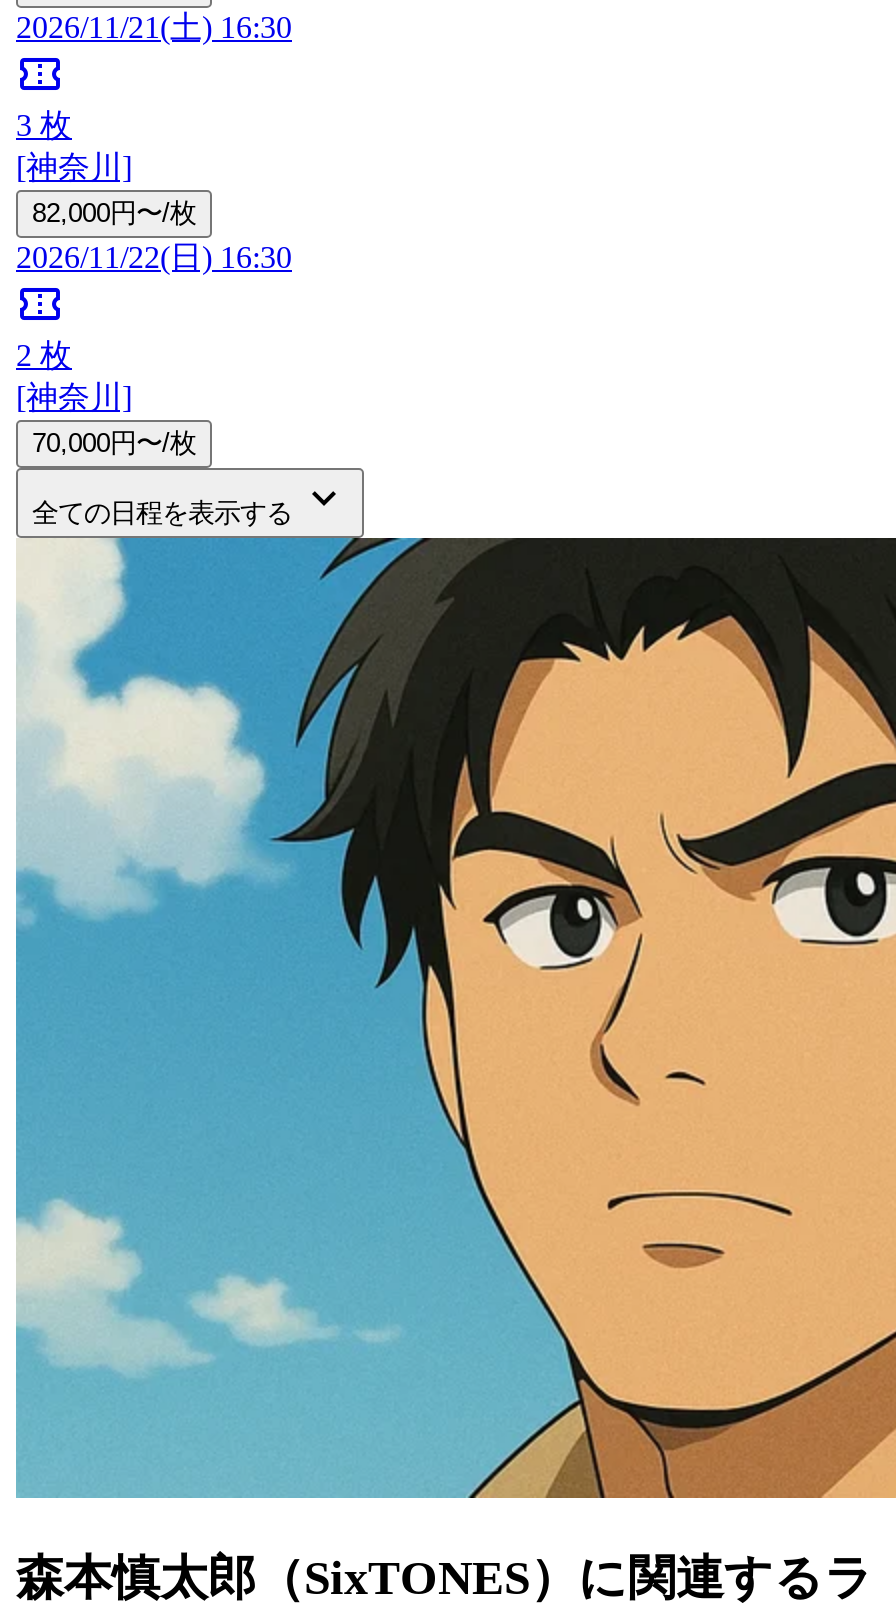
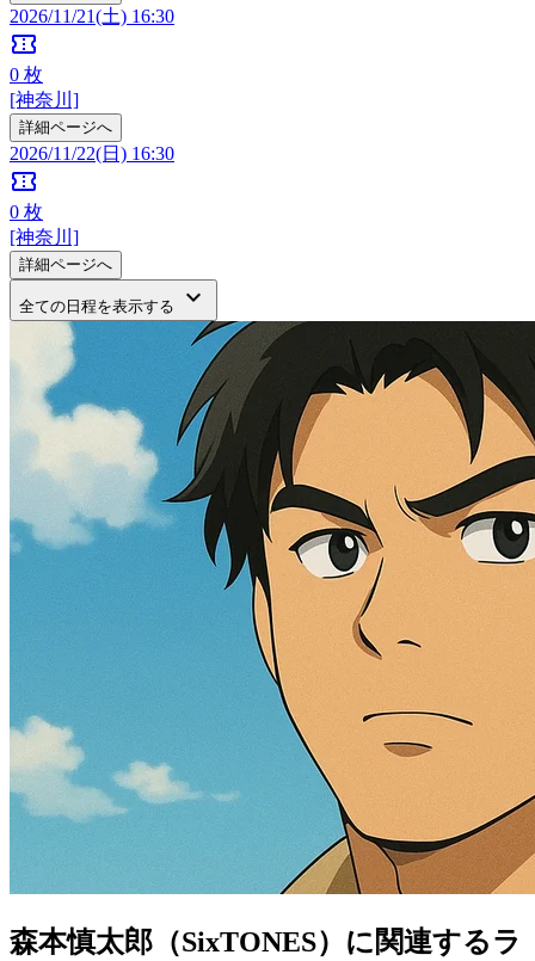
[16,107,72,141] 3枚 -> [10,64,43,84] 0枚
[32,197,196,227] 82,000円〜/枚 -> [19,118,112,136] 詳細ページへ
[16,337,72,371] 2枚 -> [10,201,43,222] 0枚
[32,427,196,457] 70,000円〜/枚 -> [19,255,112,273] 詳細ページへ

